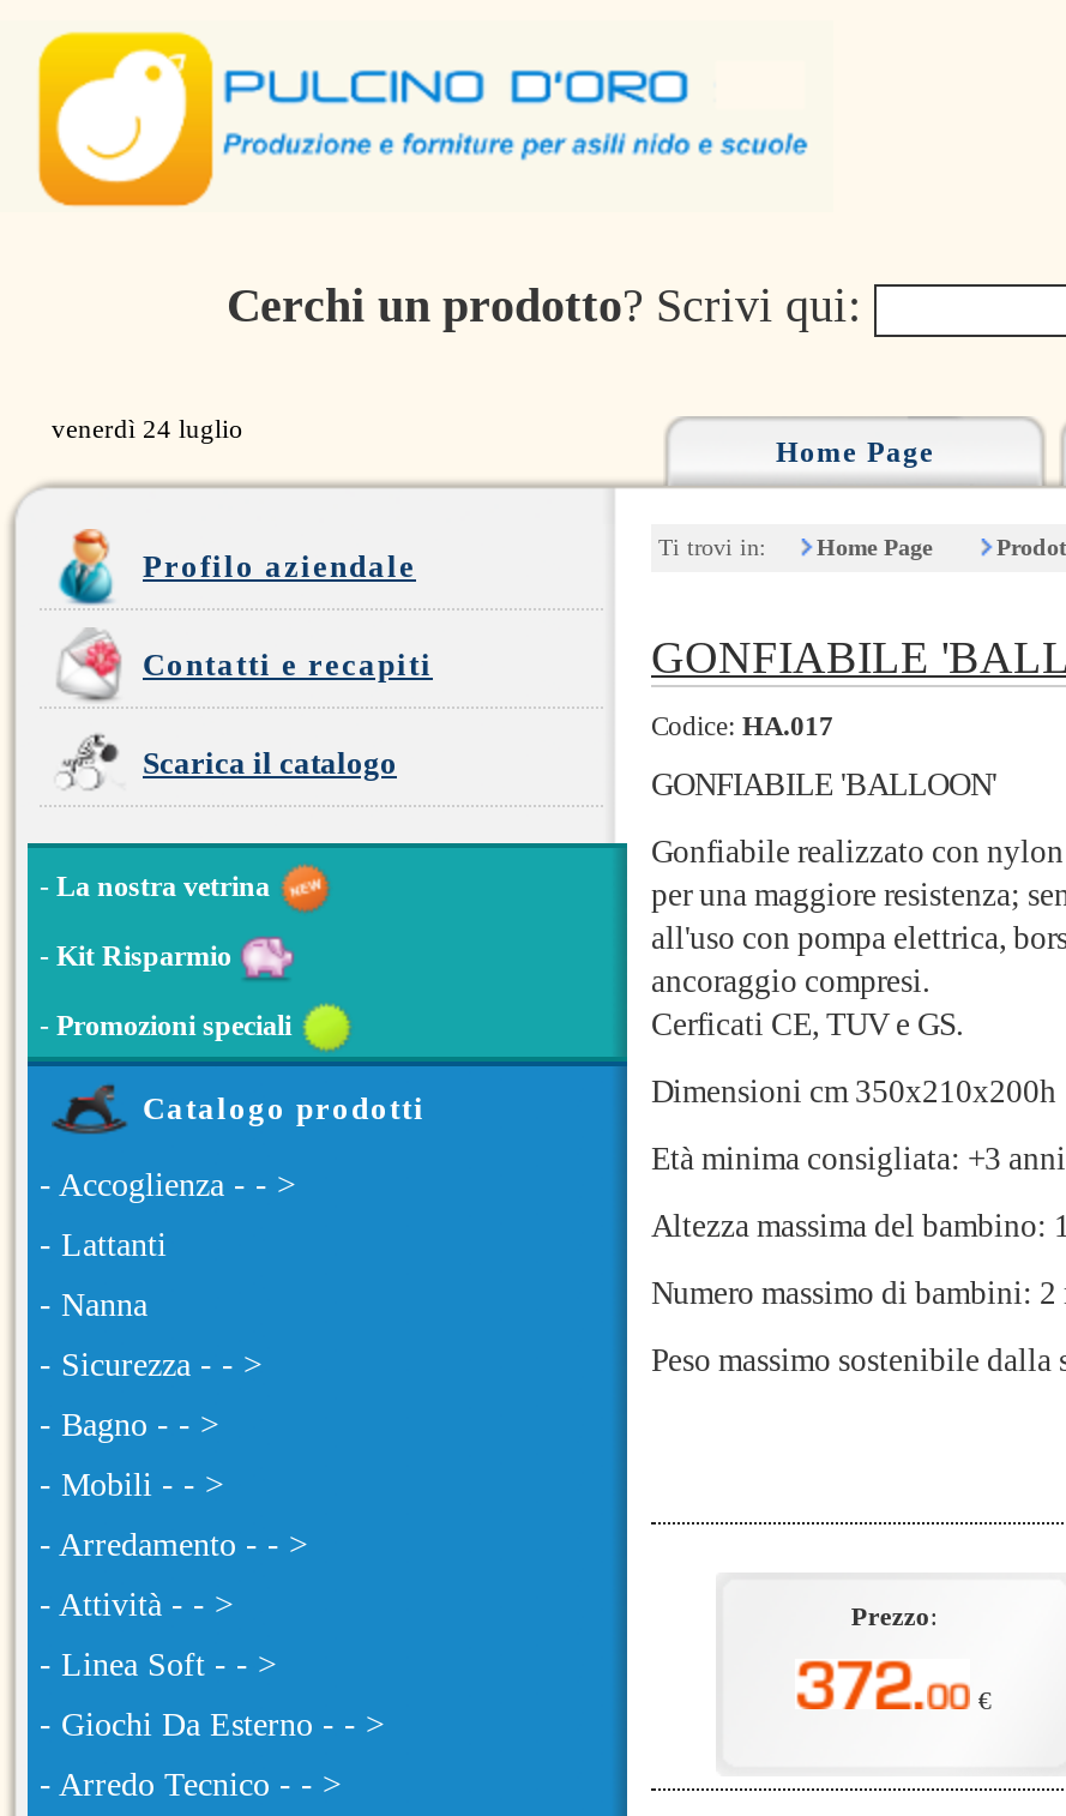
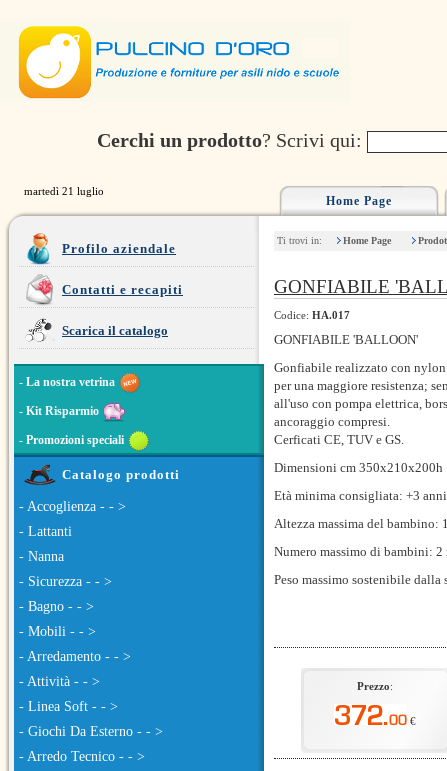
[52,414,243,443] venerdì 24 luglio -> [24,185,104,197] martedì 21 luglio

